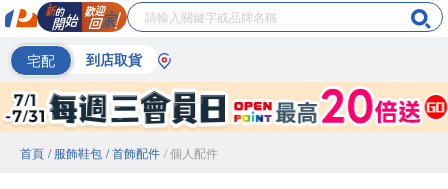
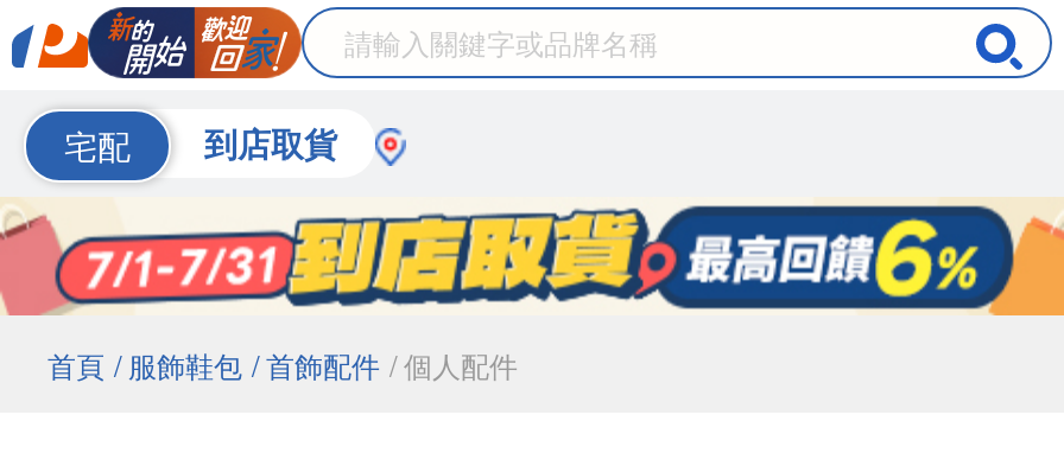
[3,83,445,132] [image] -> [7,202,1057,315] [image]

